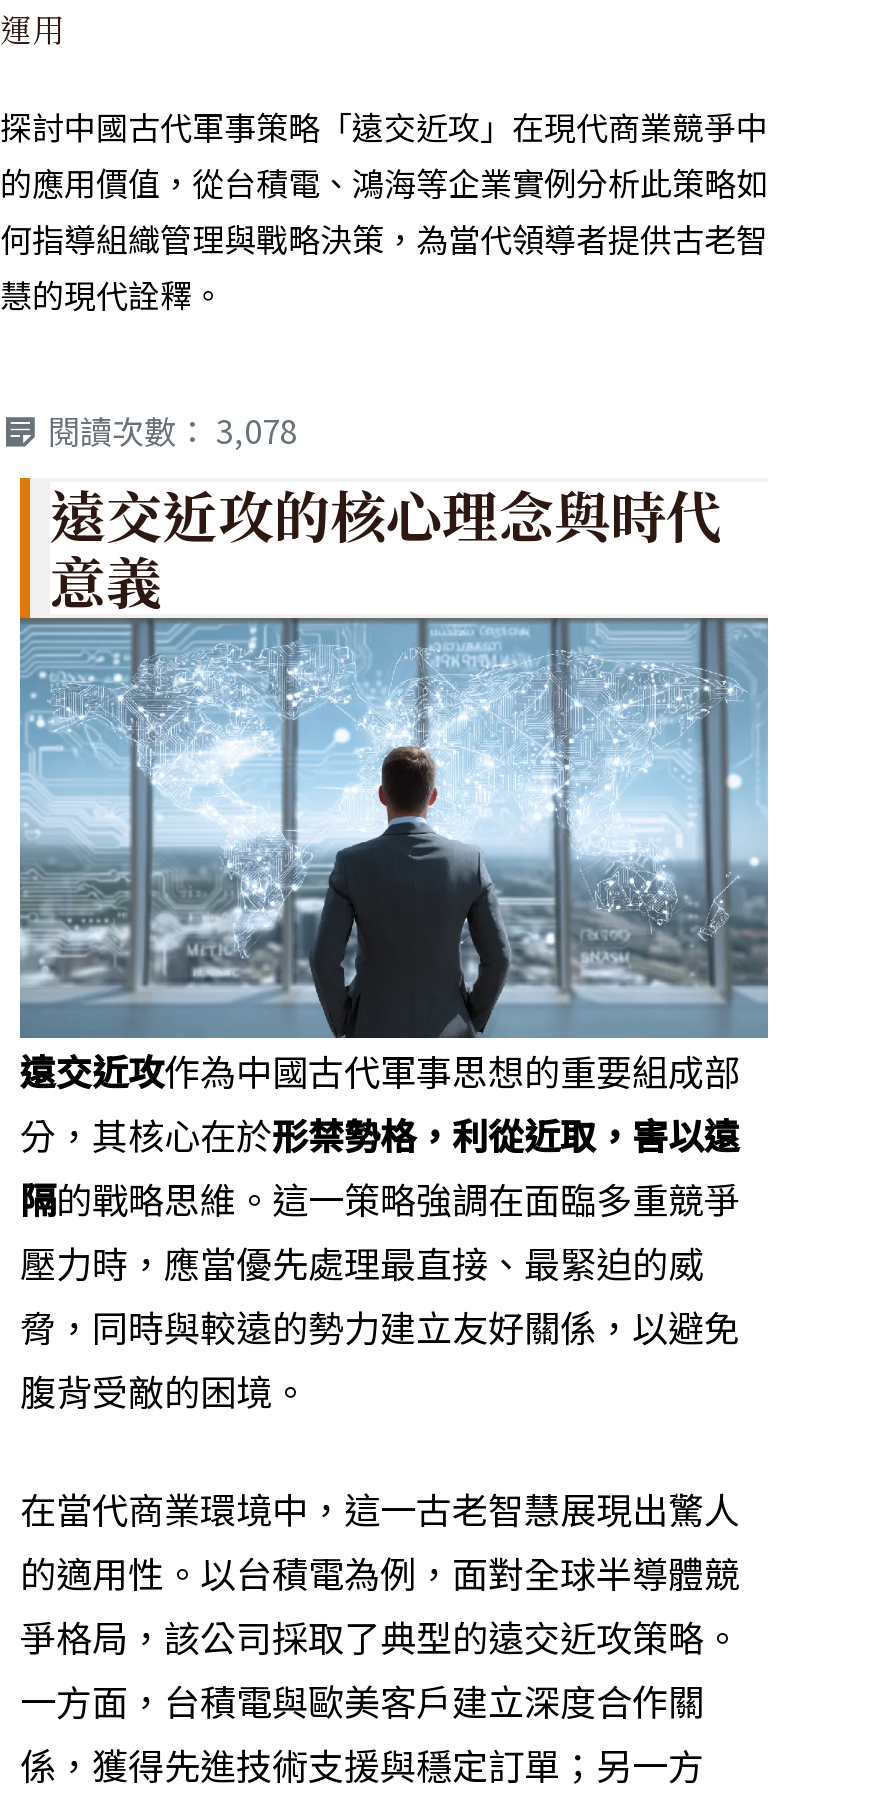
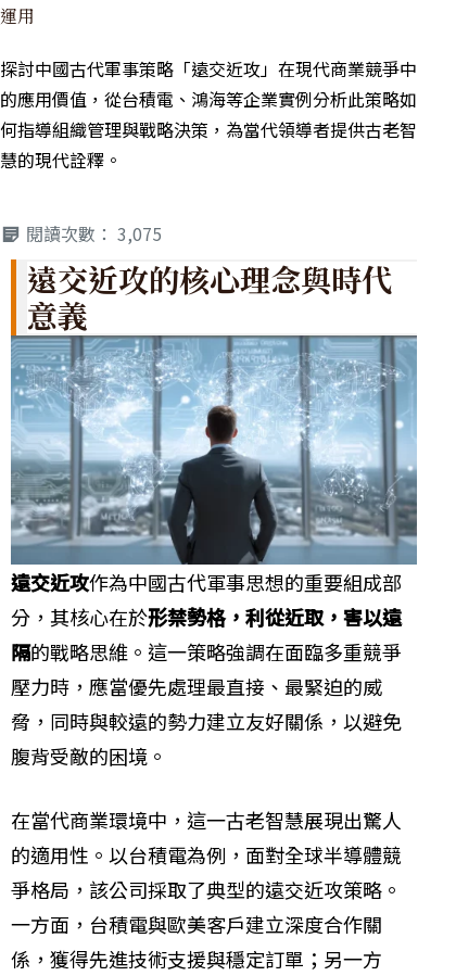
[48,406,298,454] 閱讀次數： 3,078 -> [26,220,162,246] 閱讀次數： 3,075

